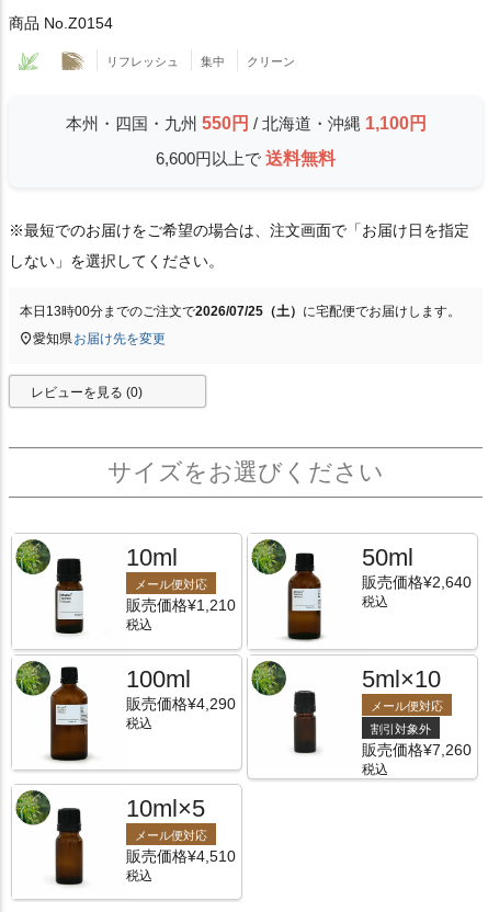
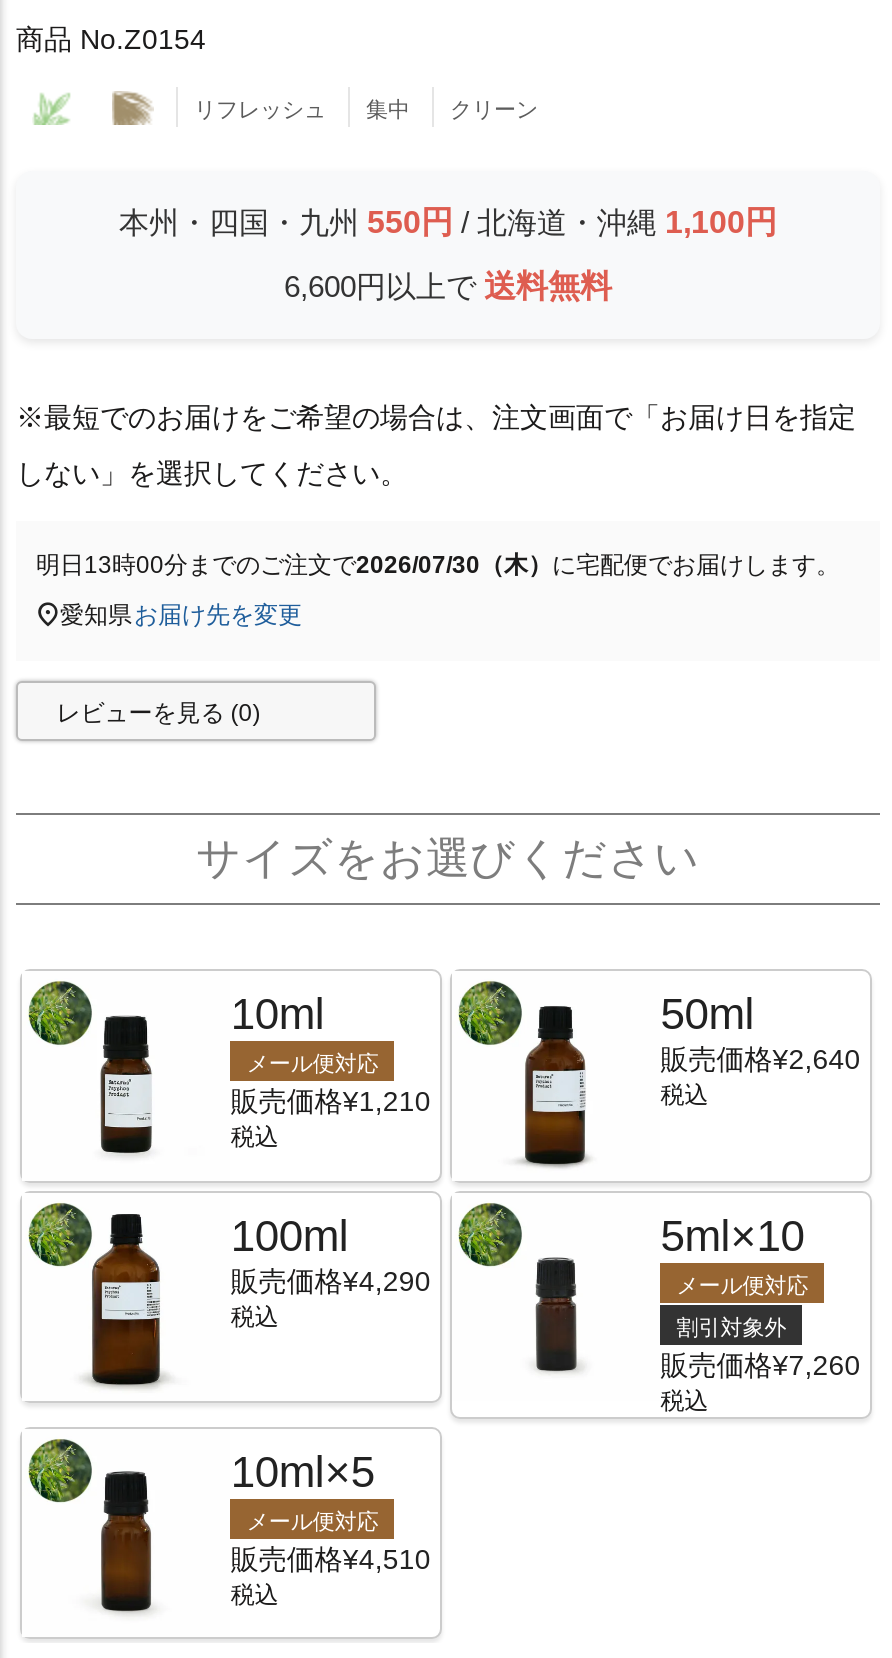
[20,303,461,319] 本日13時00分までのご注文で2026/07/25（土）に宅配便でお届けします。 -> [36,550,840,578] 明日13時00分までのご注文で2026/07/30（木）に宅配便でお届けします。

